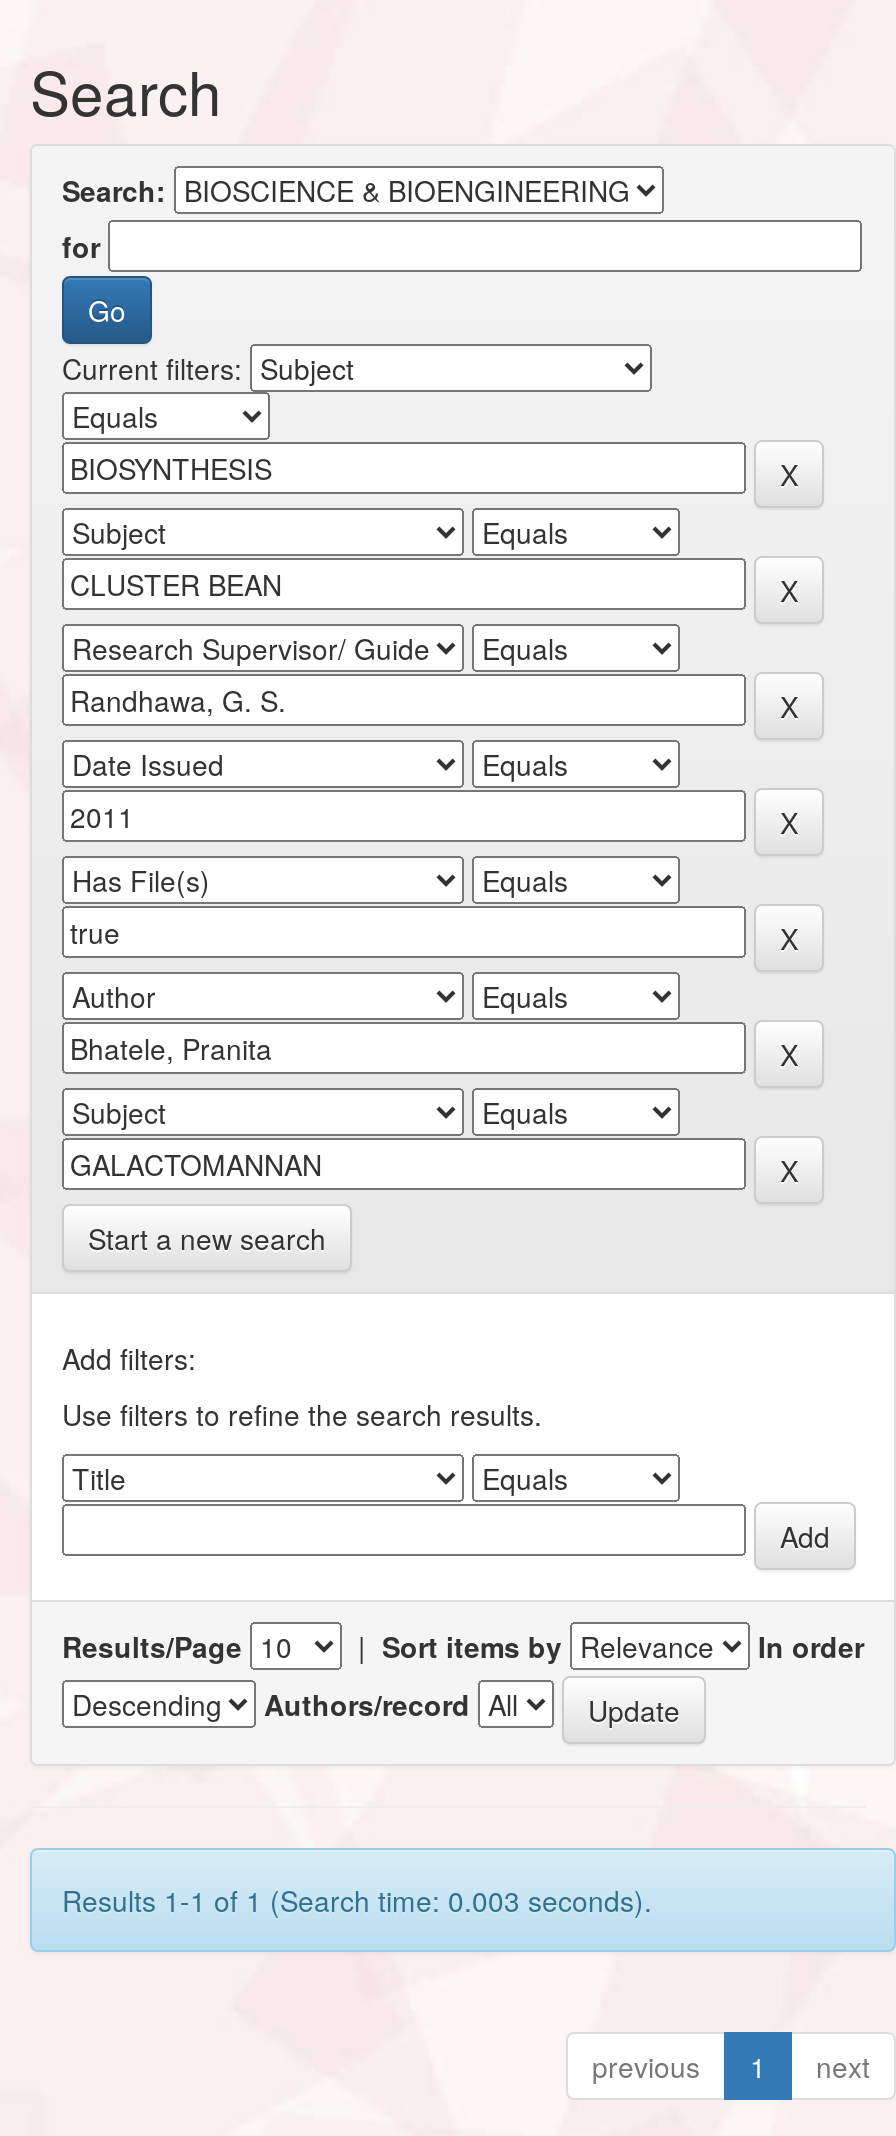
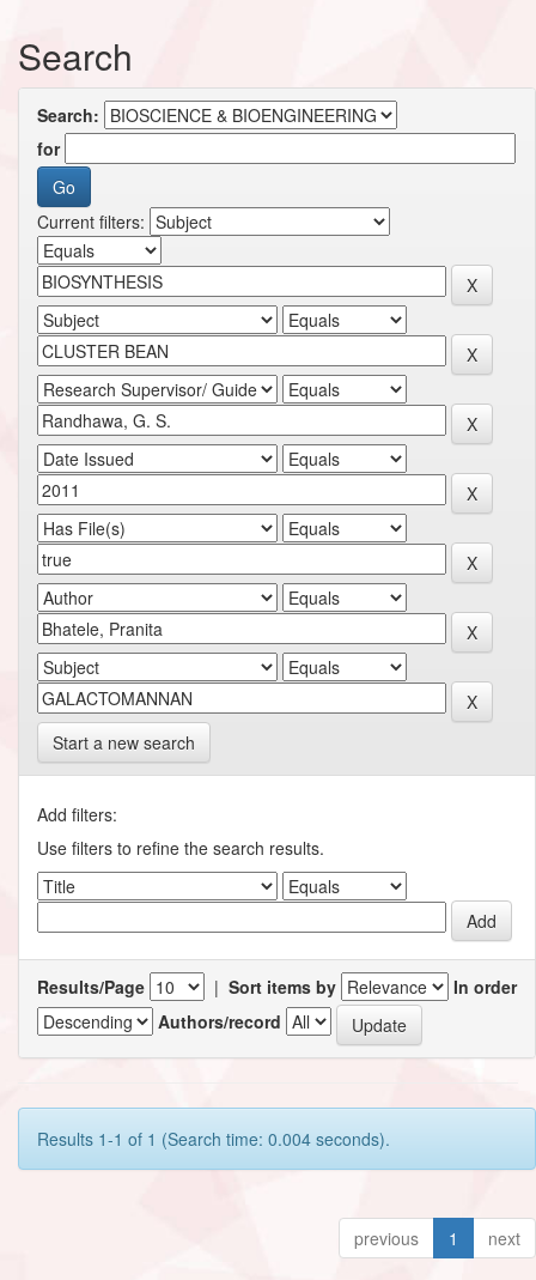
[62,1879,652,1919] Results 1-1 of 1 (Search time: 0.003 seconds). -> [37,1126,390,1150] Results 1-1 of 1 (Search time: 0.004 seconds).

